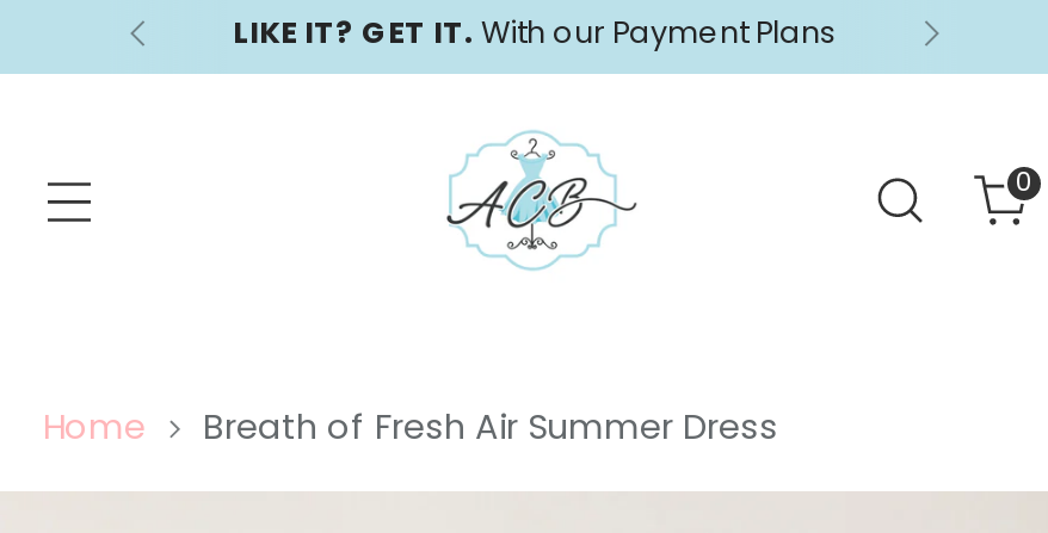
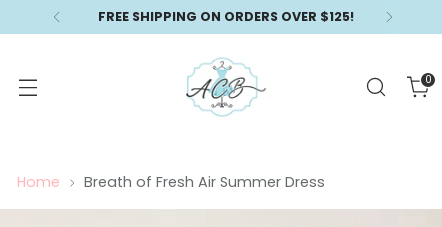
[233,12,837,52] LIKE IT? GET IT. With our Payment Plans -> [95,8,351,25] FREE SHIPPING ON ORDERS OVER $125!

